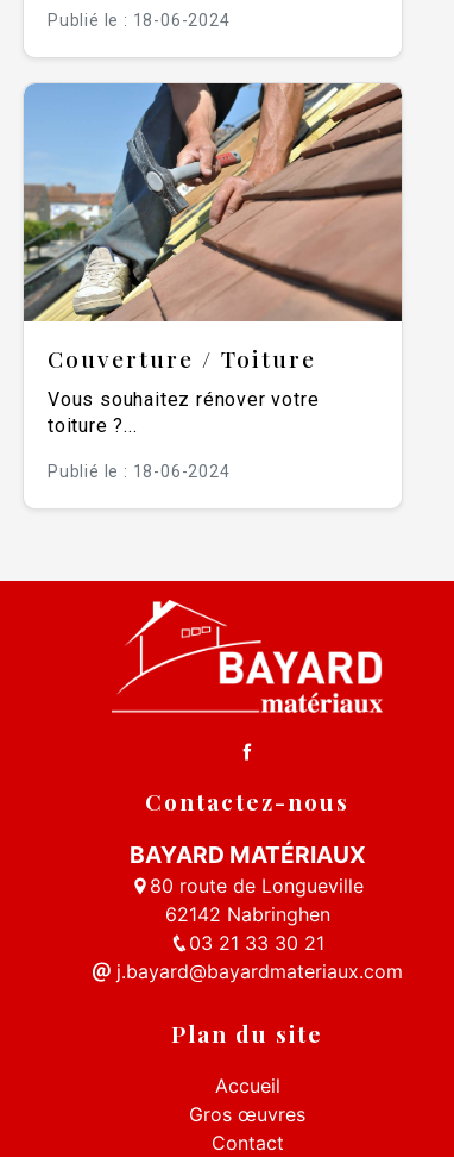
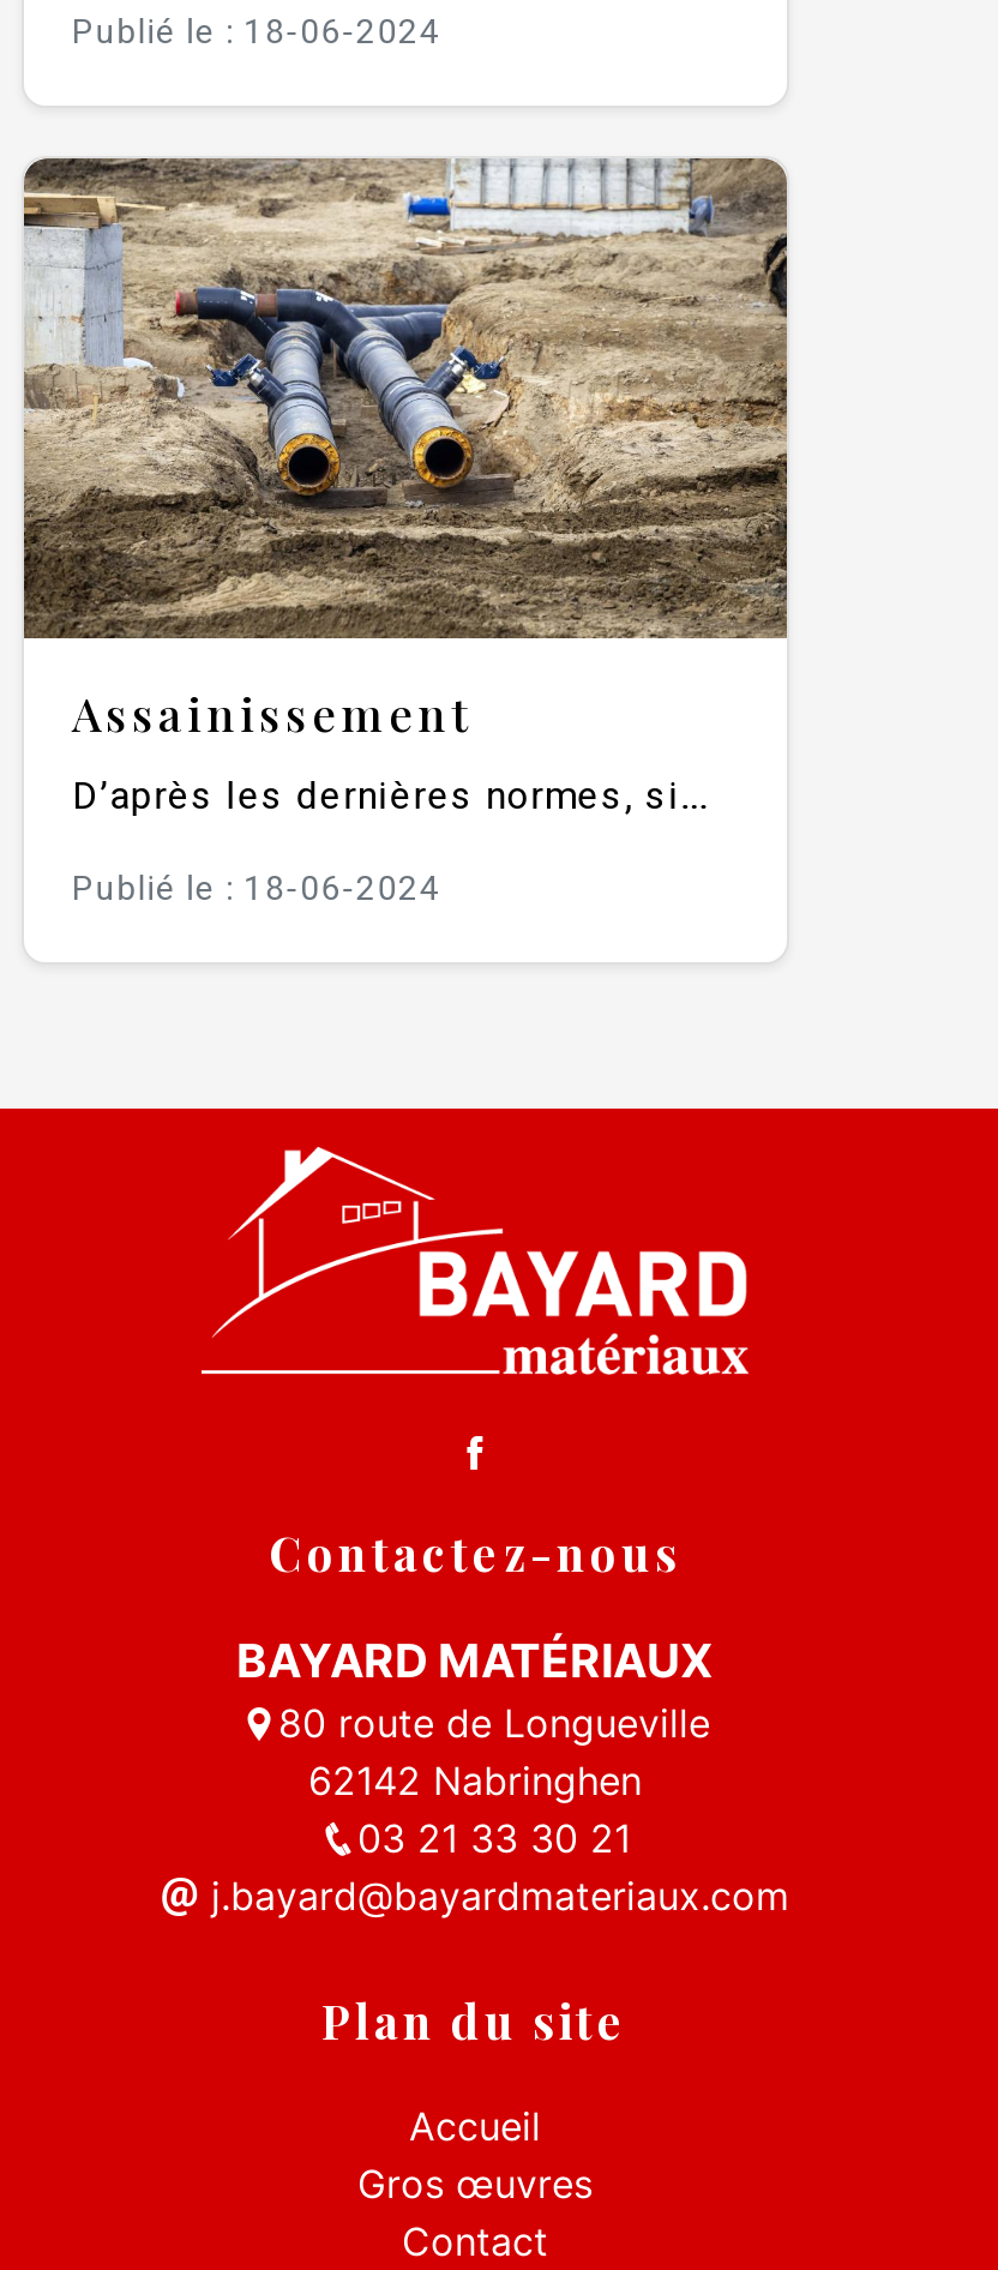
[24,82,402,374] [image] | Couverture / Toiture -> [22,156,787,744] [image] | Assainissement
[48,388,319,437] Vous souhaitez rénover votre | toiture ?... -> [72,772,708,818] D’après les dernières normes, si...

